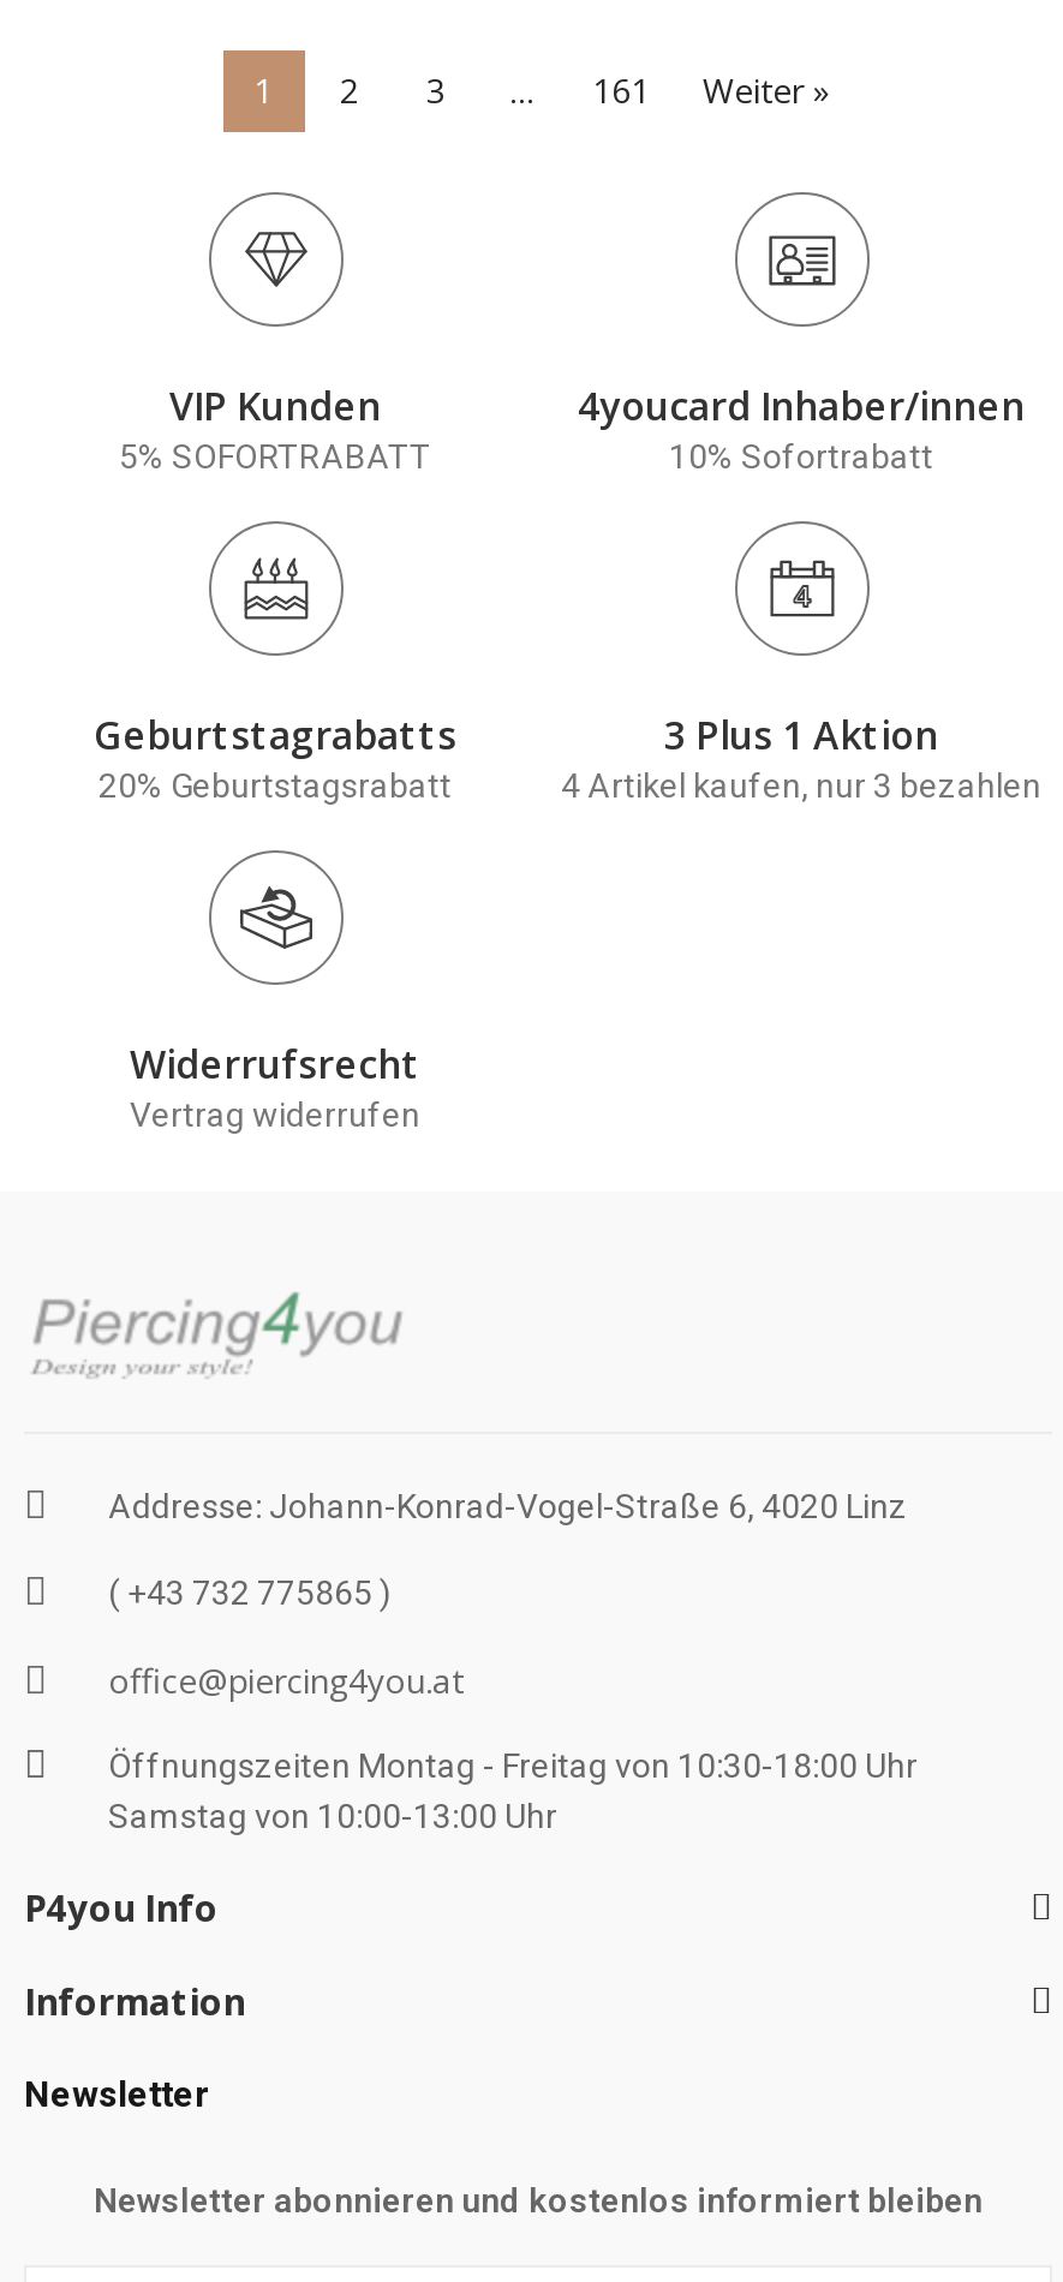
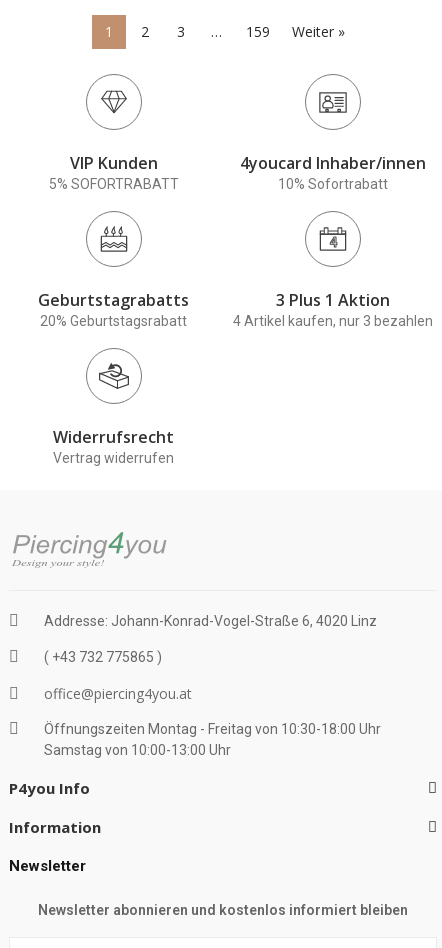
[592,67,650,113] 161 -> [245,22,269,41] 159

